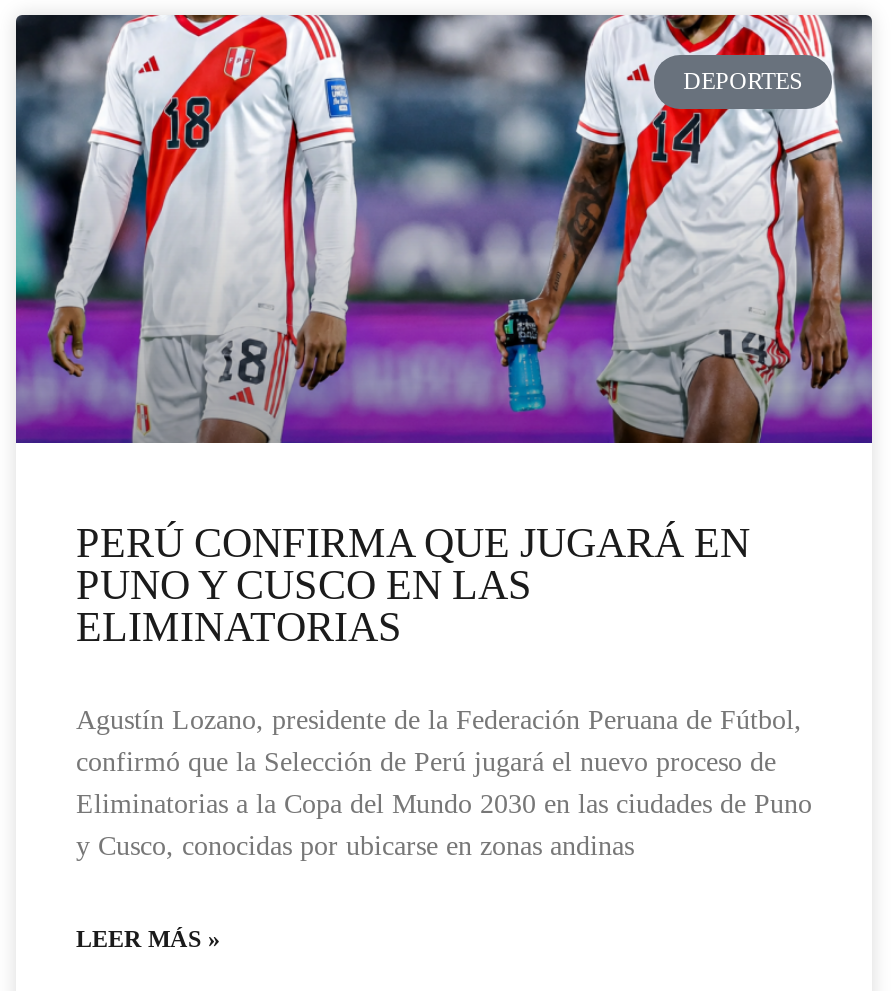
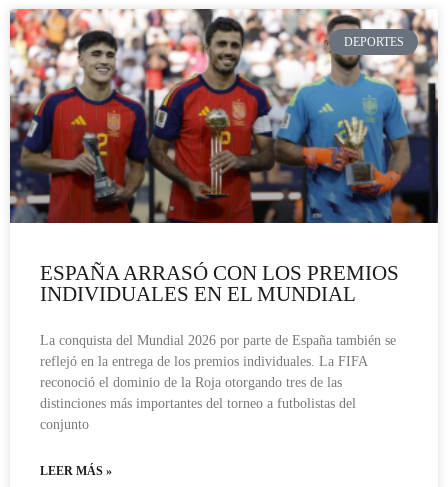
[14,13,874,651] [image] | PERÚ CONFIRMA QUE JUGARÁ EN | PUNO Y CUSCO EN LAS | ELIMINATORIAS -> [9,8,439,306] [image] | ESPAÑA ARRASÓ CON LOS PREMIOS | INDIVIDUALES EN EL MUNDIAL
[76,705,812,861] Agustín Lozano, presidente de la Federación Peruana de Fútbol, | confirmó que la Selección de Perú jugará el nuevo proceso de | Eliminatorias a la Copa del Mundo 2030 en las ciudades de Puno | y Cusco, conocidas por ubicarse en zonas andinas -> [40,333,396,432] La conquista del Mundial 2026 por parte de España también se | reflejó en la entrega de los premios individuales. La FIFA | reconoció el dominio de la Roja otorgando tres de las | distinciones más importantes del torneo a futbolistas del | conjunto

